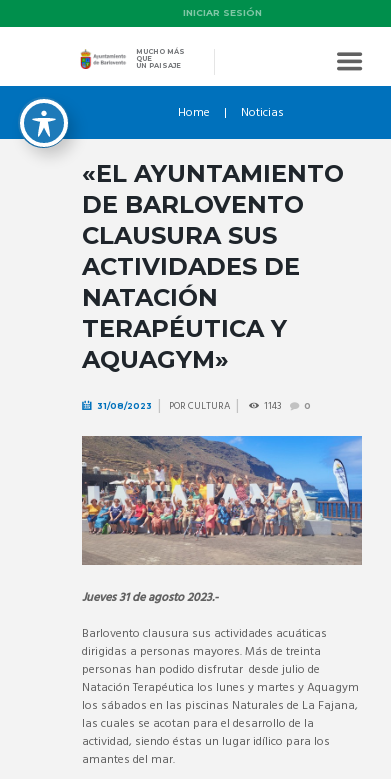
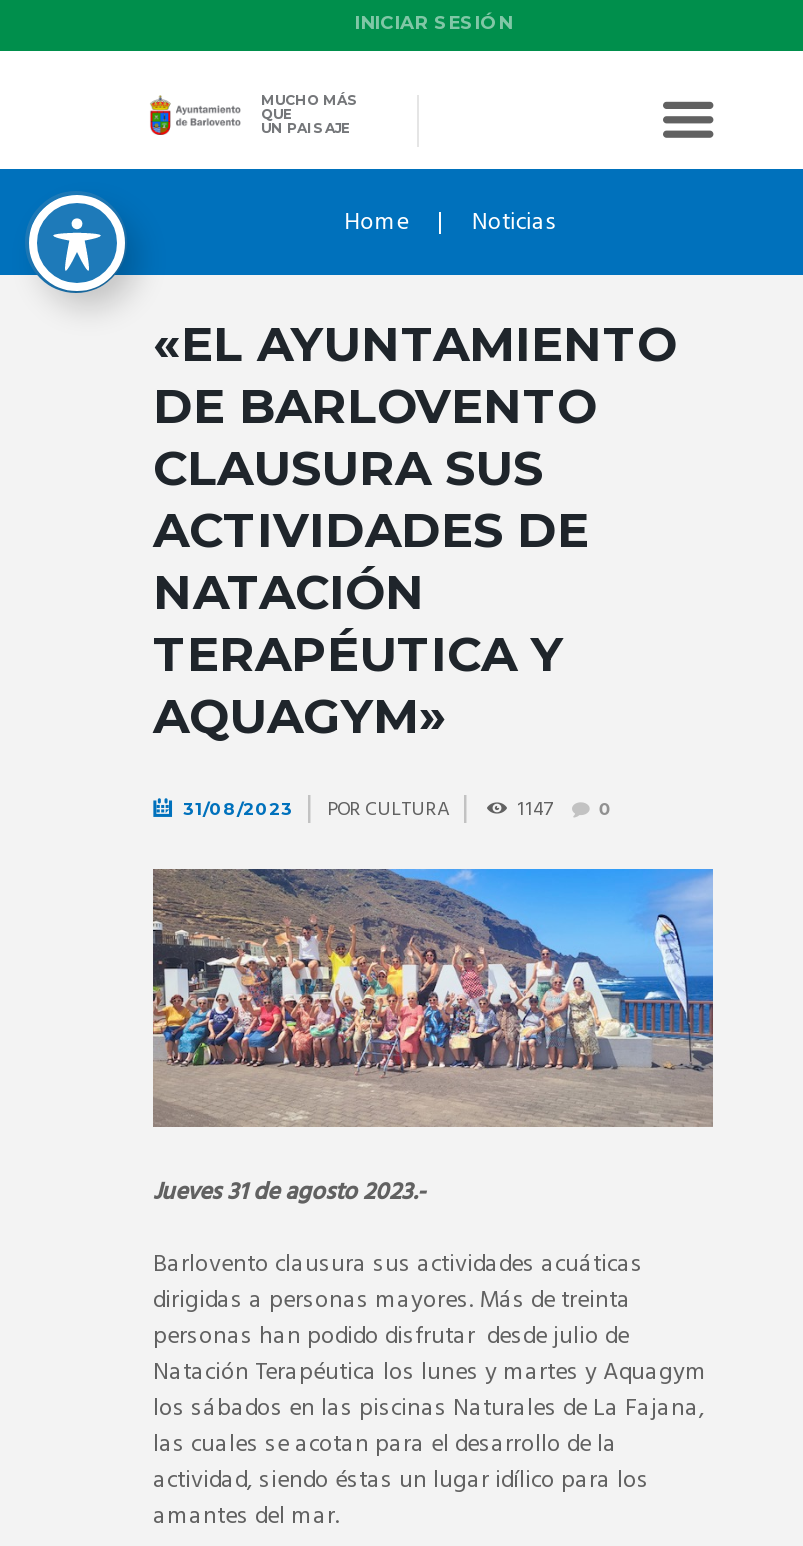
[264,398,281,414] 1143 -> [517,792,553,824] 1147

